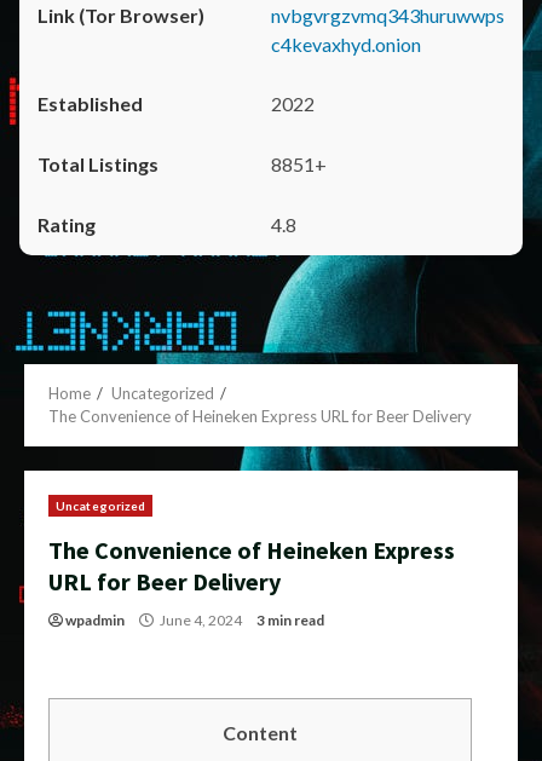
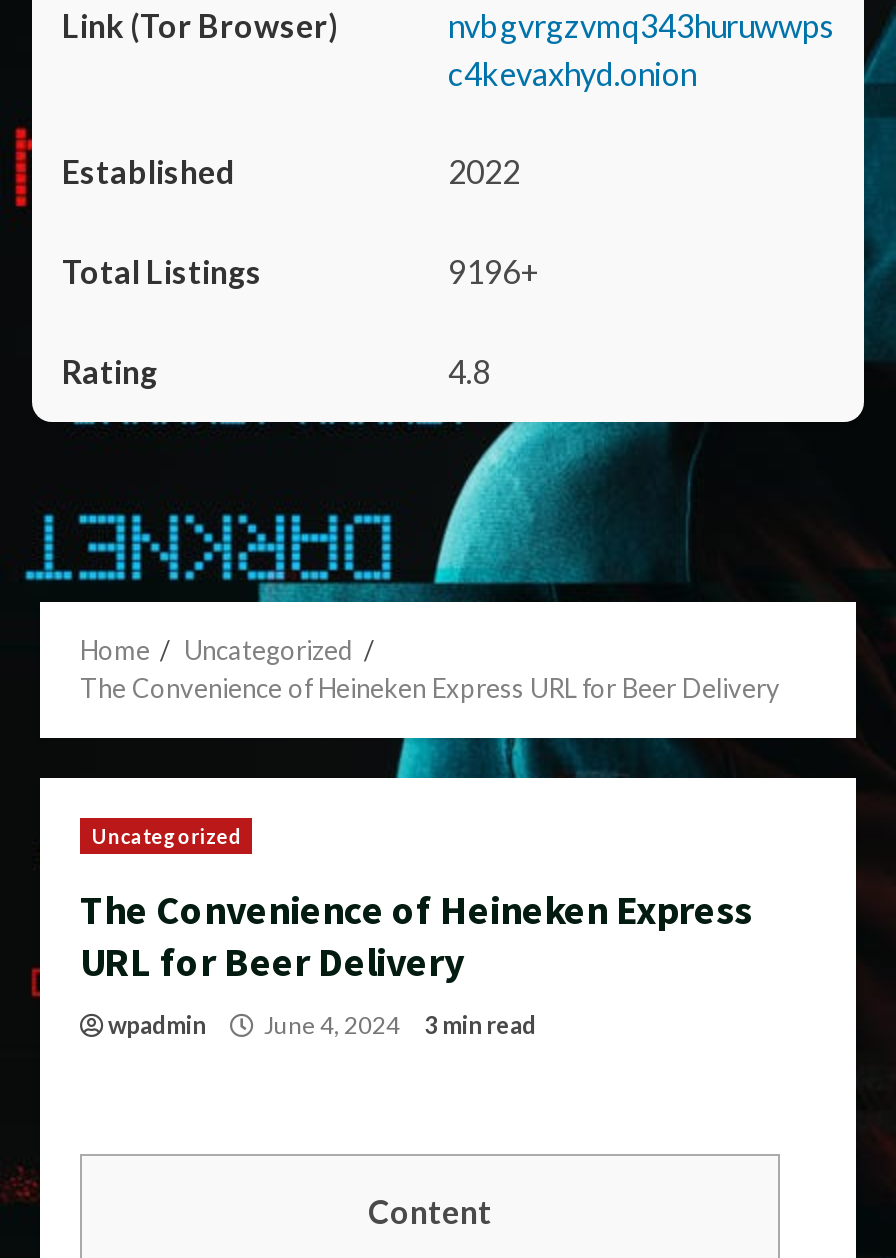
[271,152,327,175] 8851+ -> [448,252,540,290] 9196+

